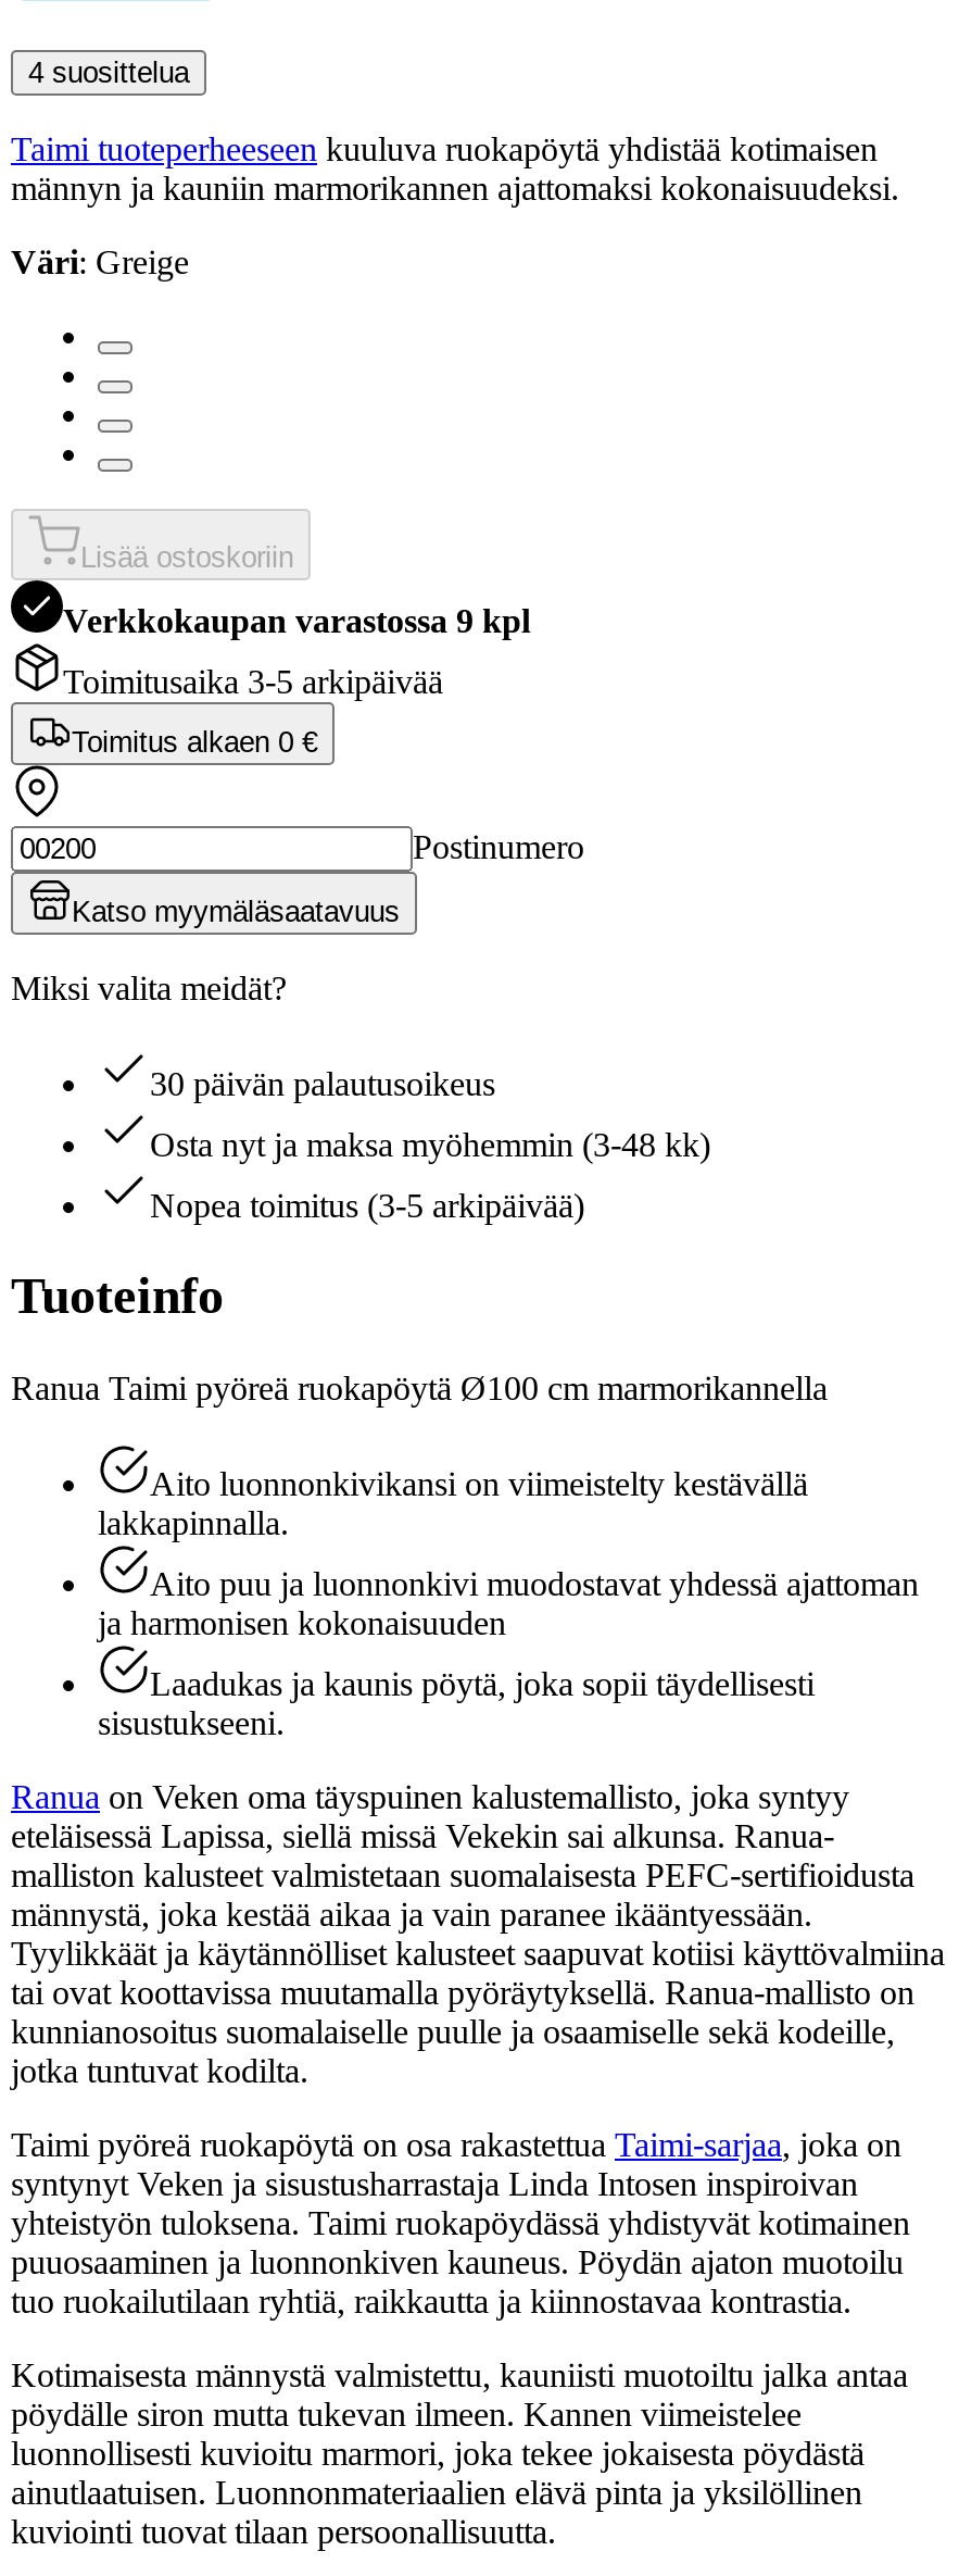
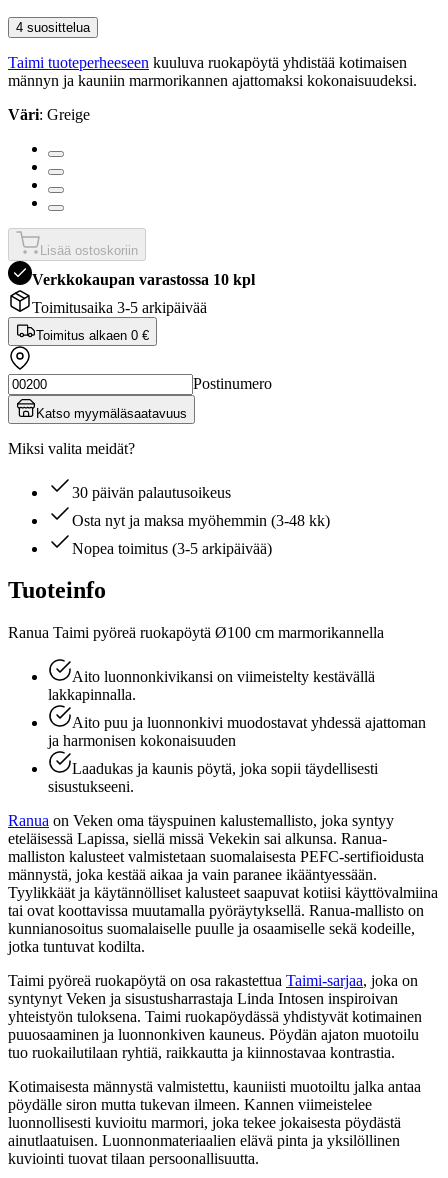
[63,601,530,638] Verkkokaupan varastossa 9 kpl -> [32,270,255,287] Verkkokaupan varastossa 10 kpl

